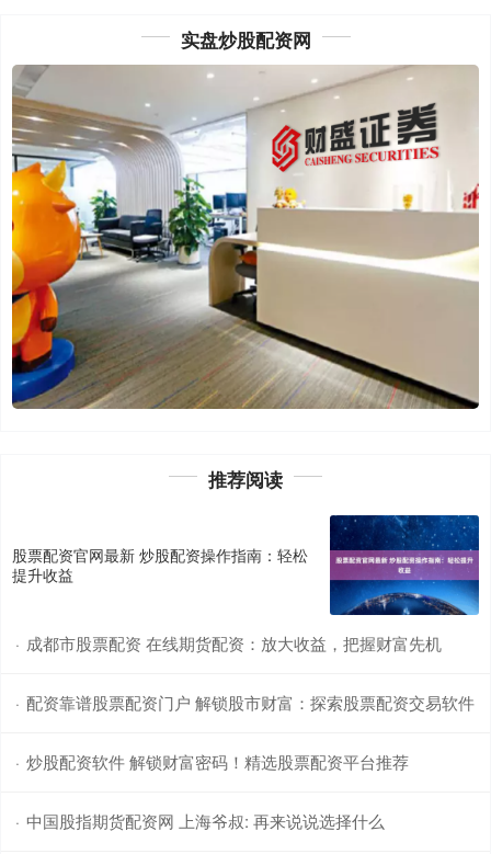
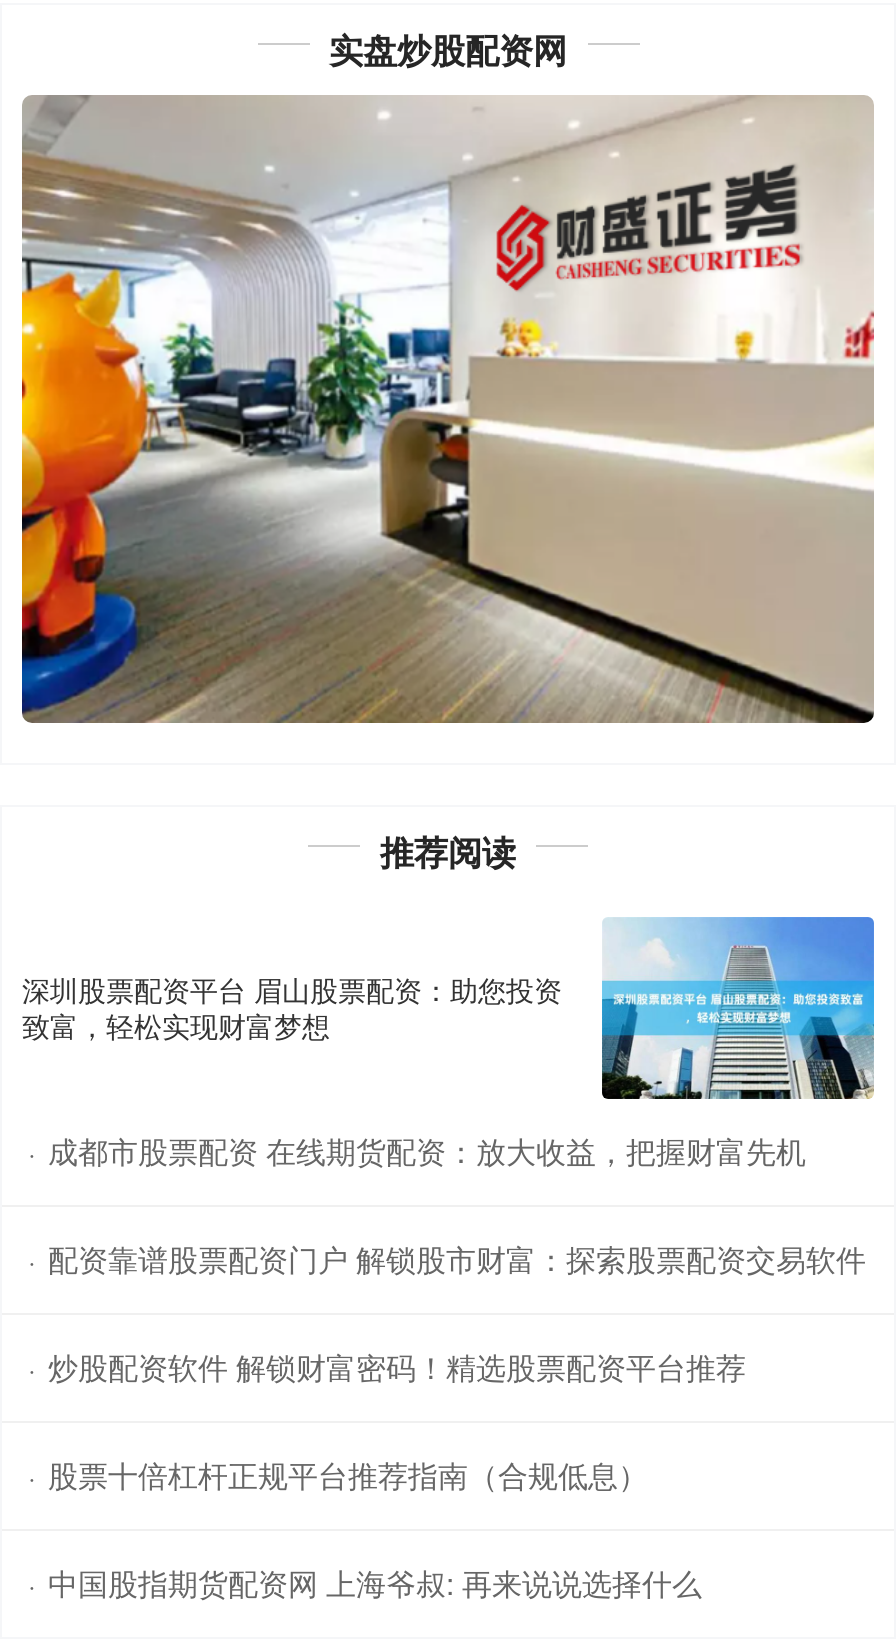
[12,514,480,616] [image] | 股票配资官网最新 炒股配资操作指南：轻松 | 提升收益 -> [22,915,876,1101] [image] | 深圳股票配资平台 眉山股票配资：助您投资 | 致富，轻松实现财富梦想
none -> [28,1453,648,1495] · 股票十倍杠杆正规平台推荐指南（合规低息）

